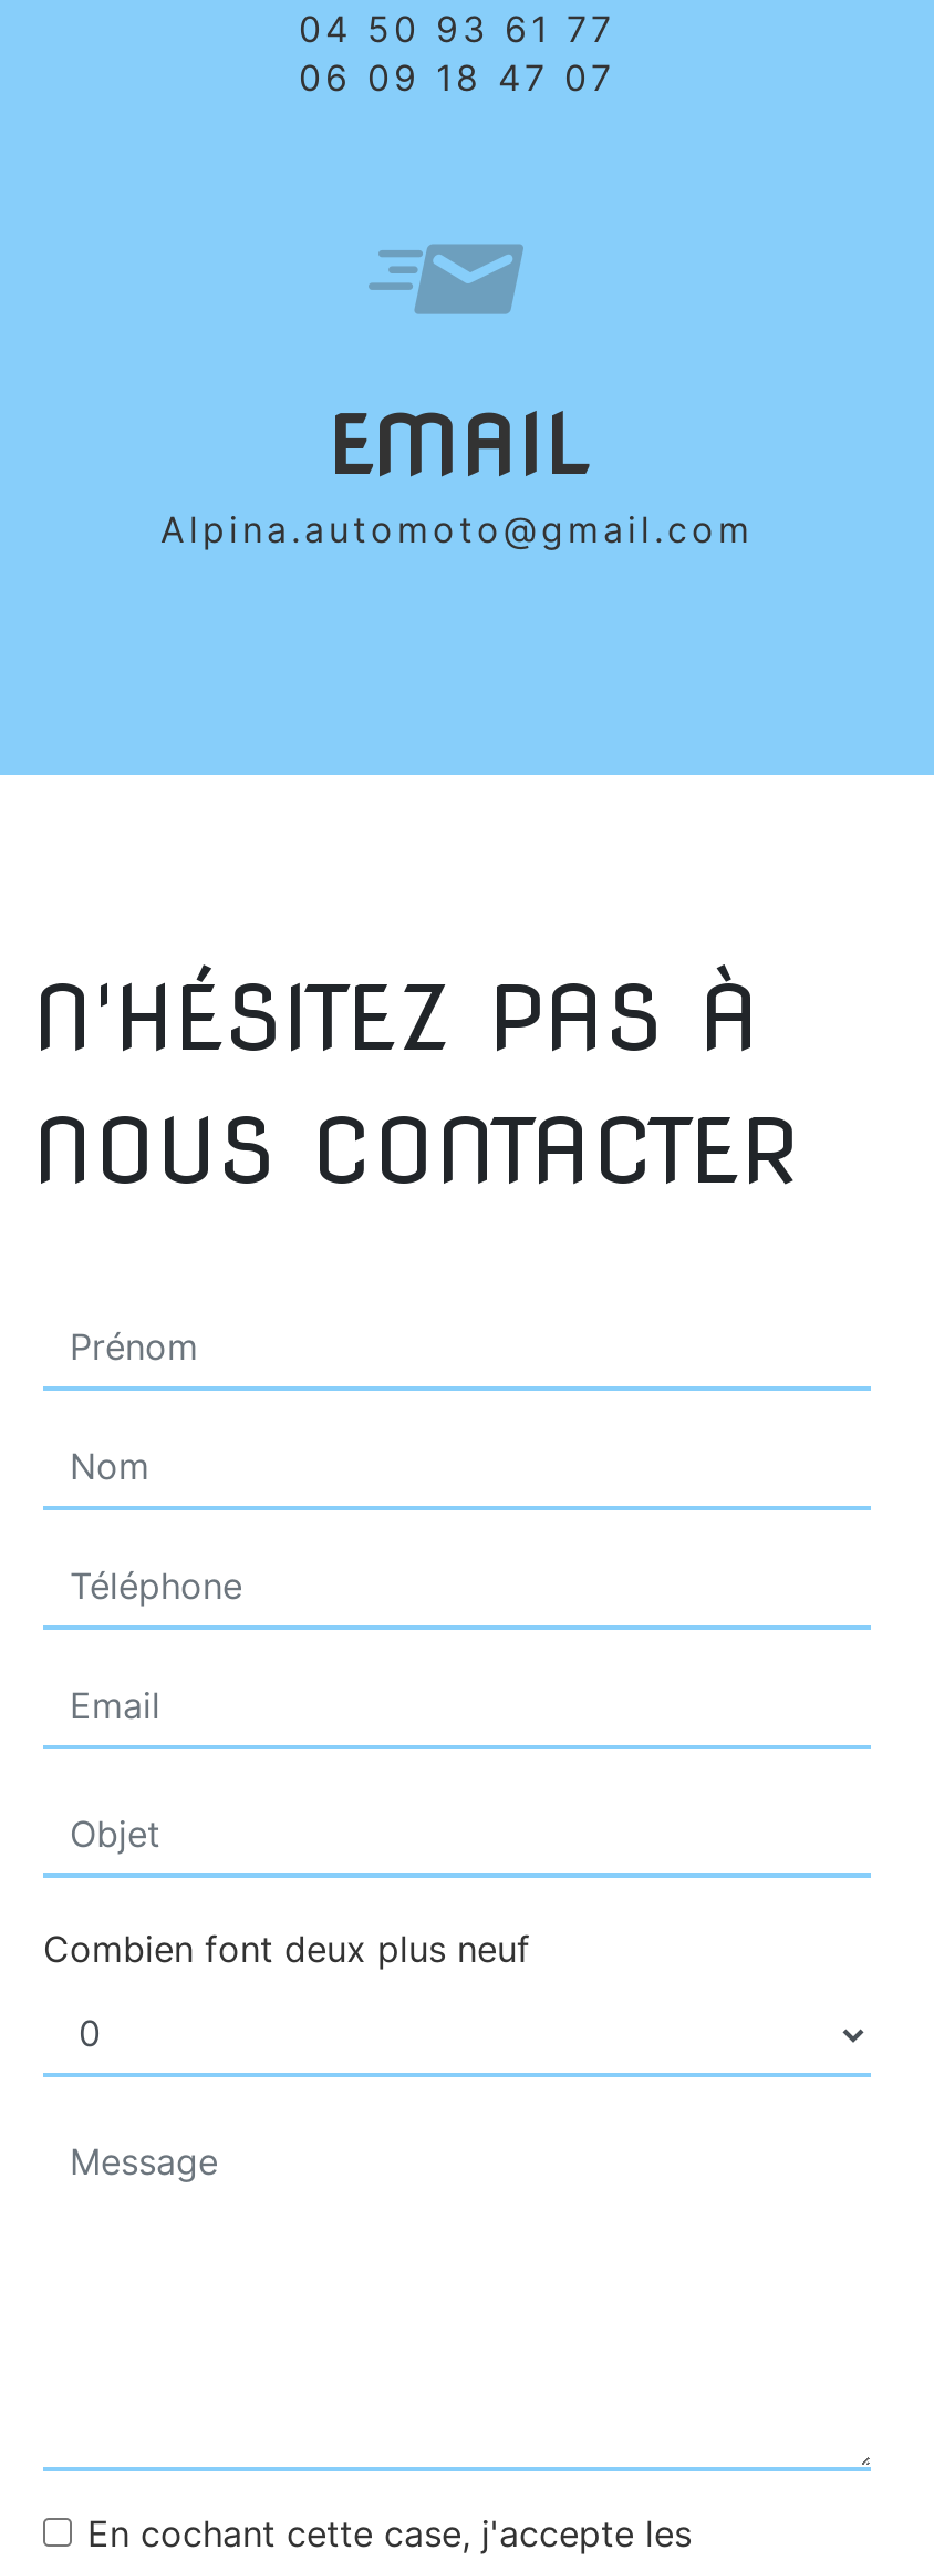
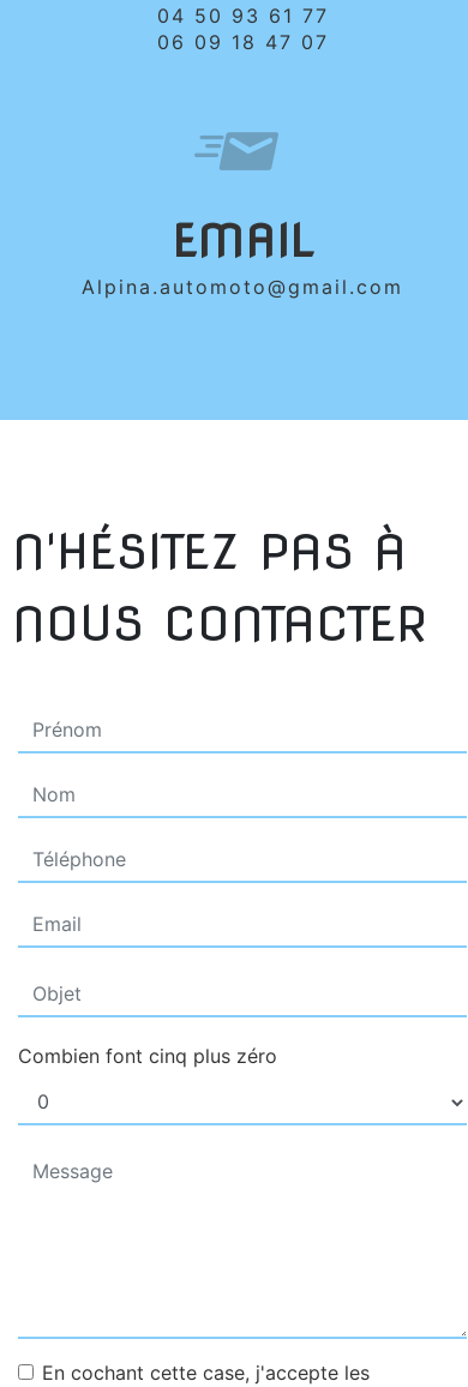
[43,1927,530,1971] Combien font deux plus neuf -> [18,1044,277,1068] Combien font cinq plus zéro

